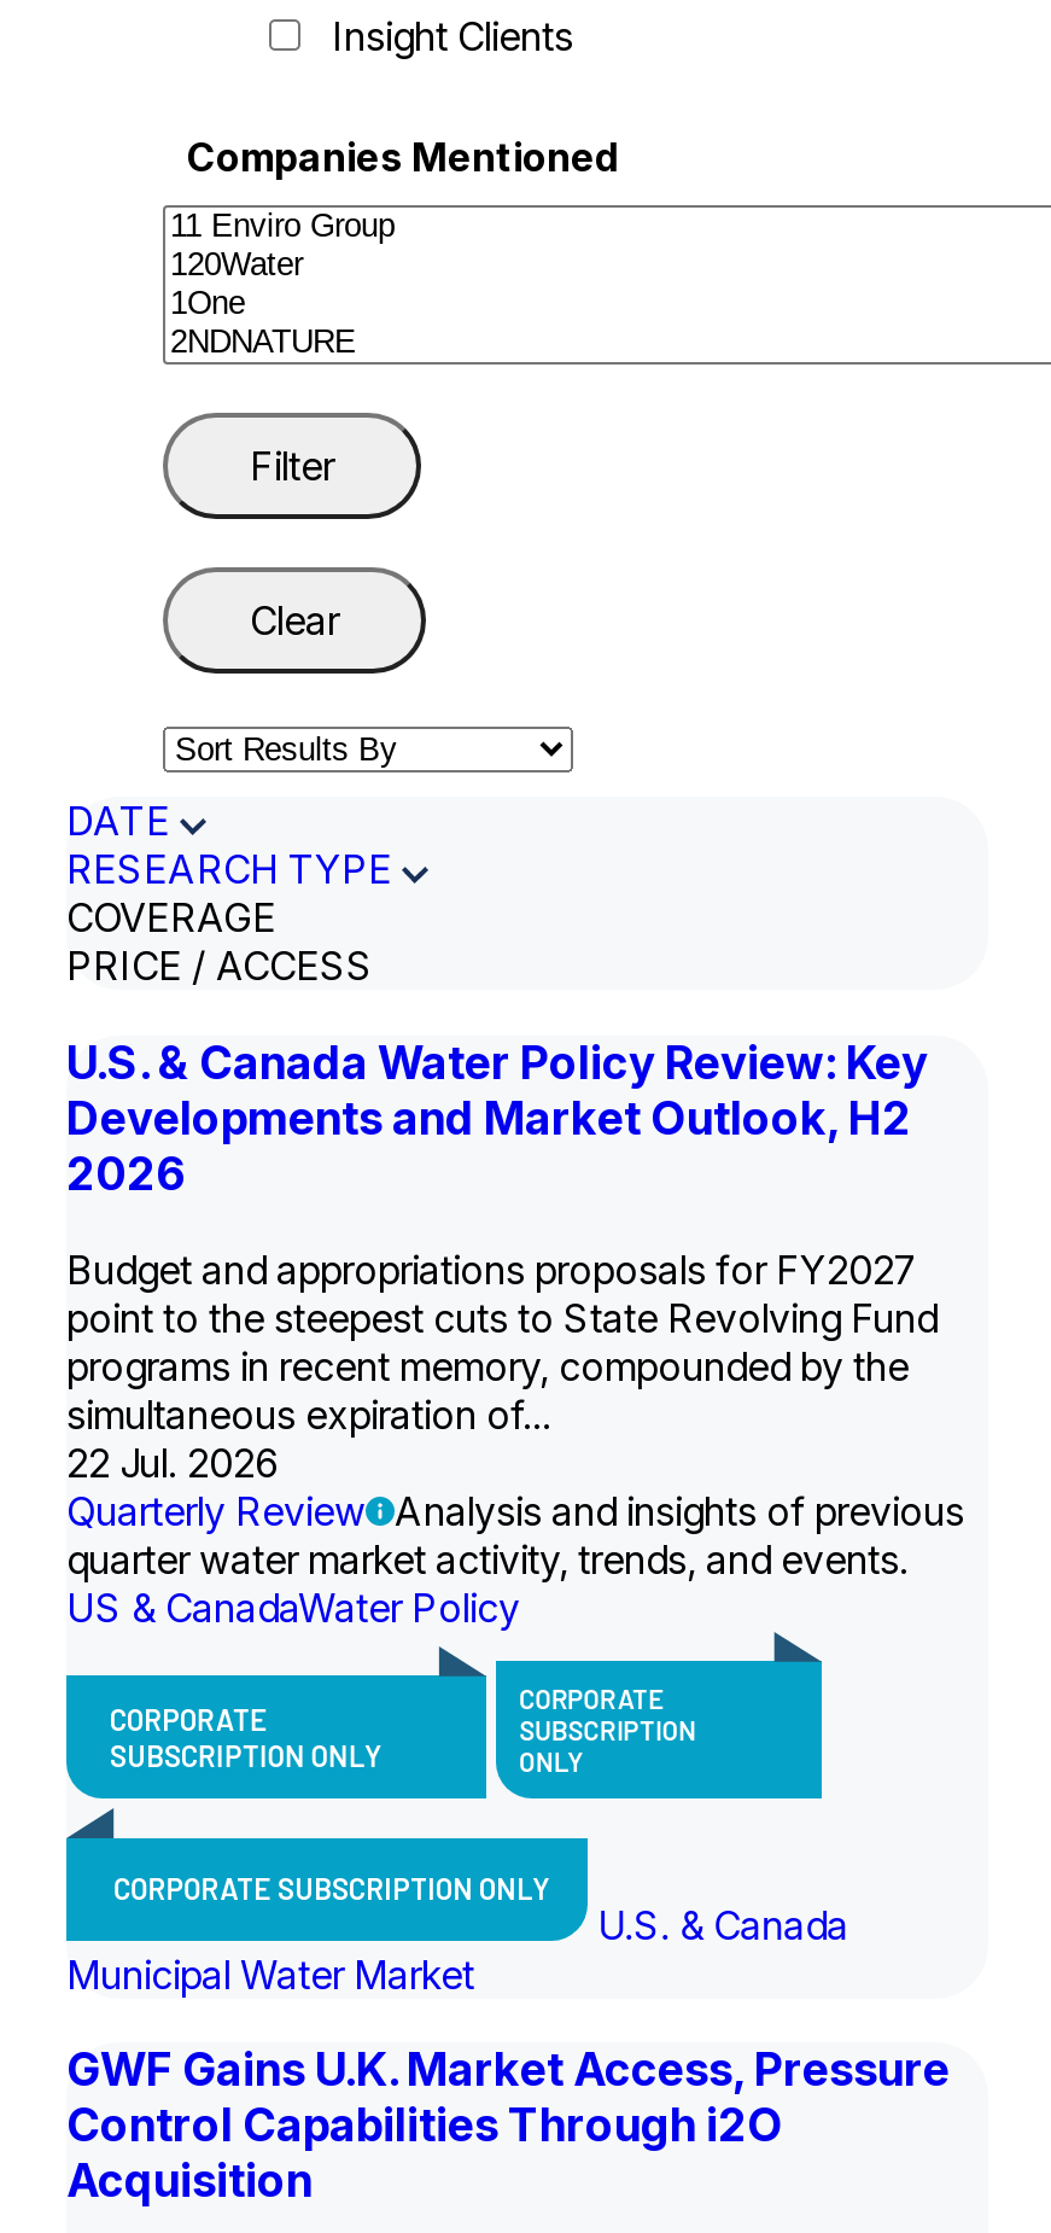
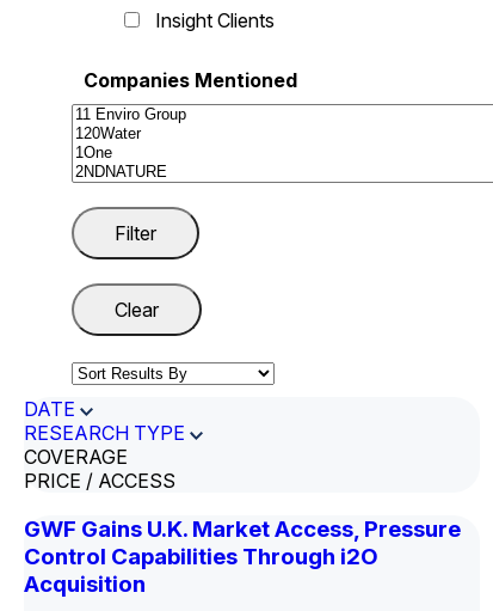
[64,1035,964,1946] [image] | U.S. & Canada Water Policy Review: Key | Developments and Market Outlook, H2 | 2026 | Budget and appropriations proposals for FY2027 | point to the steepest cuts to State Revolving Fund | programs in recent memory, compounded by the | simultaneous expiration of... | 22 Jul. 2026 | Quarterly Review Analysis and insights of previous | quarter water market activity, trends, and events. | US & CanadaWater Policy | CORPORATE | SUBSCRIPTION ONLY -> none
[520,1684,701,1778] CORPORATE | SUBSCRIPTION | ONLY -> none
[66,1870,849,1998] CORPORATE SUBSCRIPTION ONLY | U.S. & Canada | Municipal Water Market -> none

